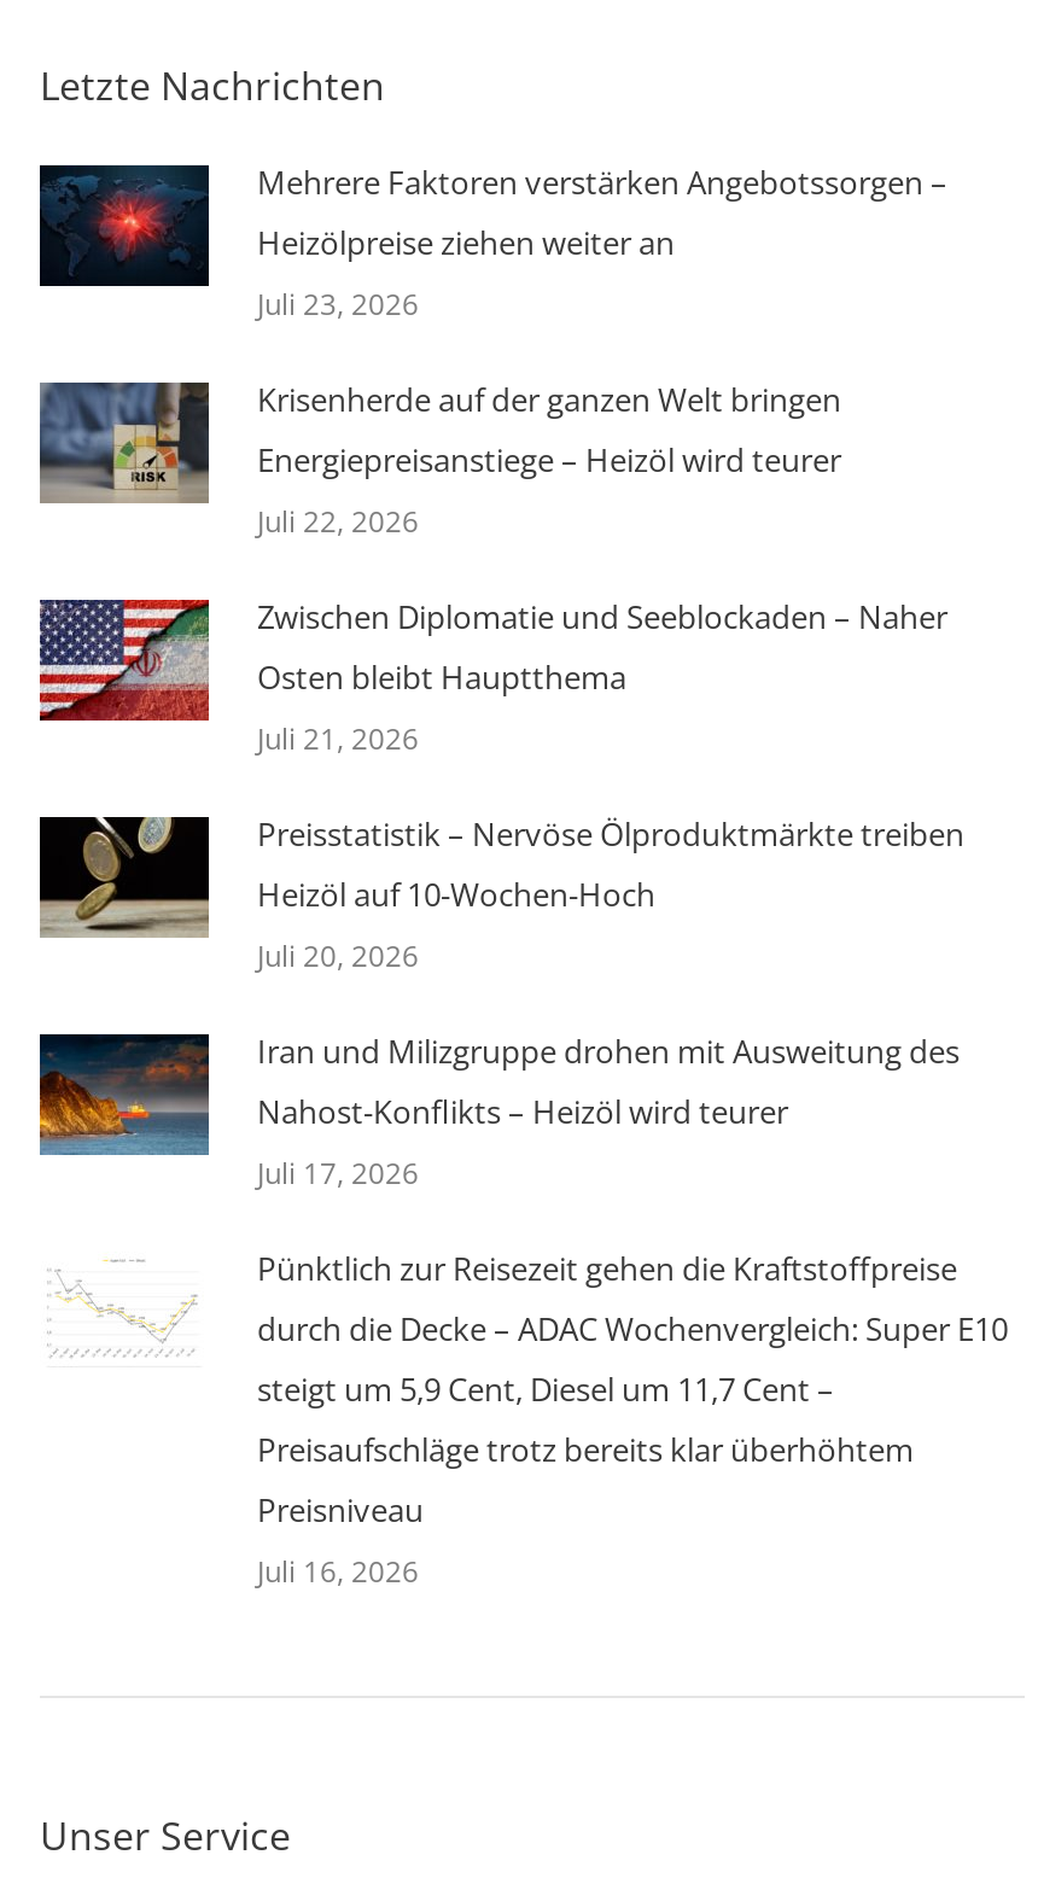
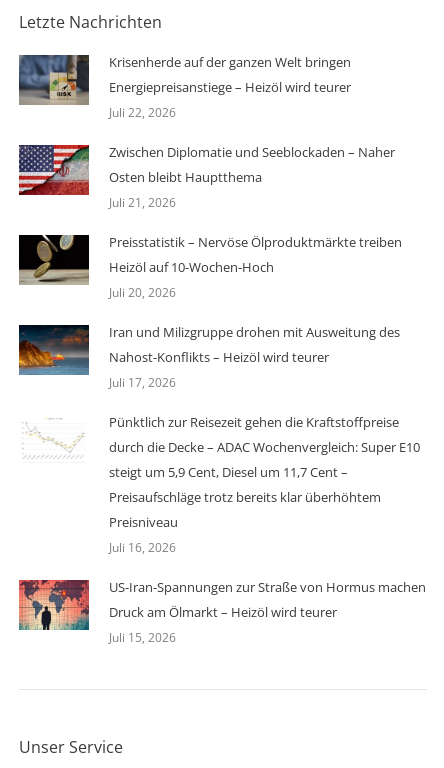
[37,160,947,324] [image] | Mehrere Faktoren verstärken Angebotssorgen – | Heizölpreise ziehen weiter an | Juli 23, 2026 -> none
moved [35,378,1008,1592] -> [17,53,420,556]: [image] | Krisenherde auf der ganzen Welt bringen | Energiepreisanstiege – Heizöl wird teurer | ... | Preisniveau | Juli 16, 2026
none -> [18,578,426,646] [image] | US-Iran-Spannungen zur Straße von Hormus machen | Druck am Ölmarkt – Heizöl wird teurer | Juli 15, 2026

